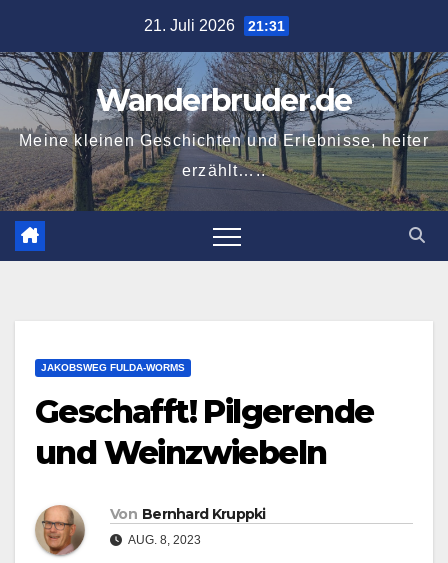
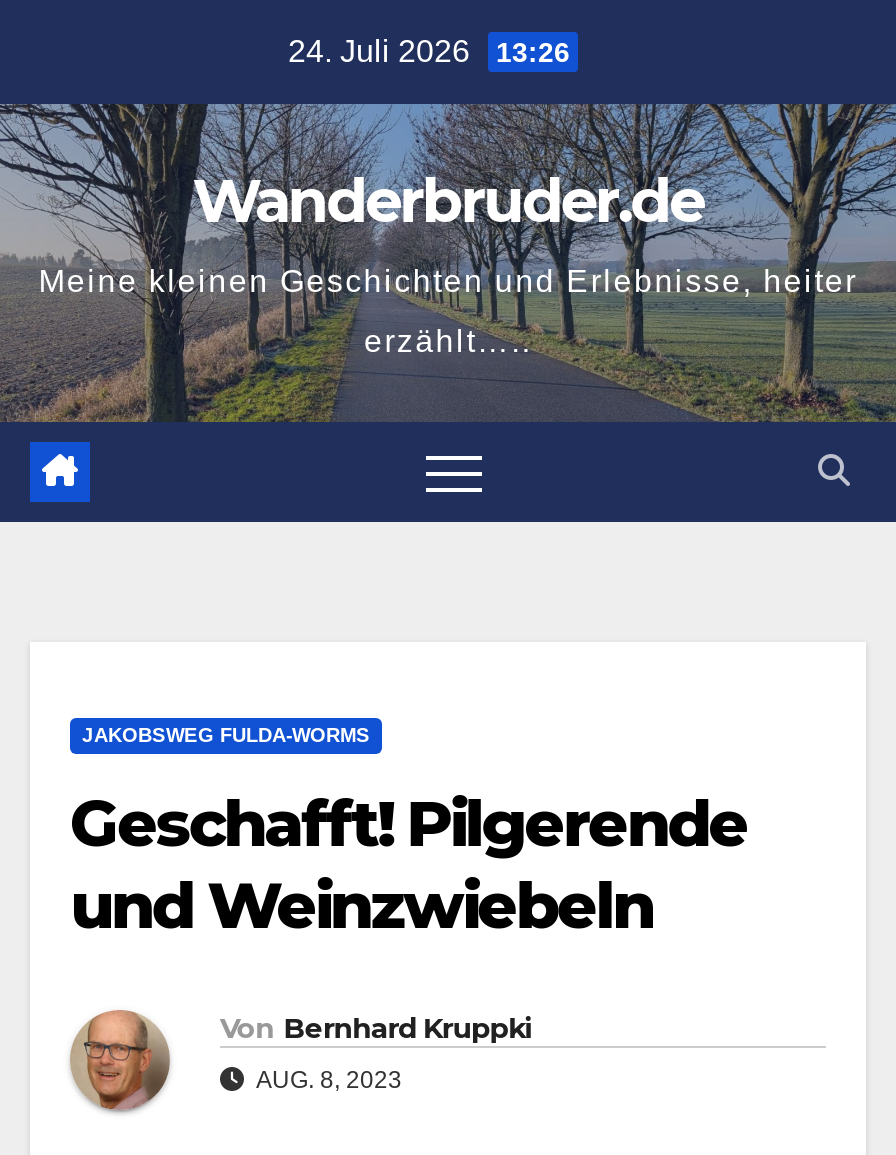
[144,17,285,34] 21. Juli 2026 21:31 -> [288,34,570,68] 24. Juli 2026 13:26

